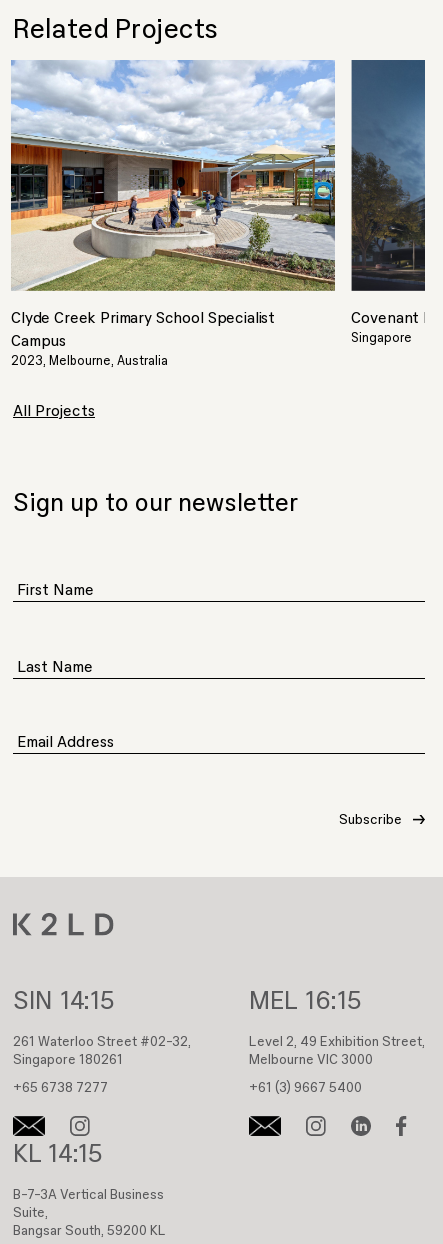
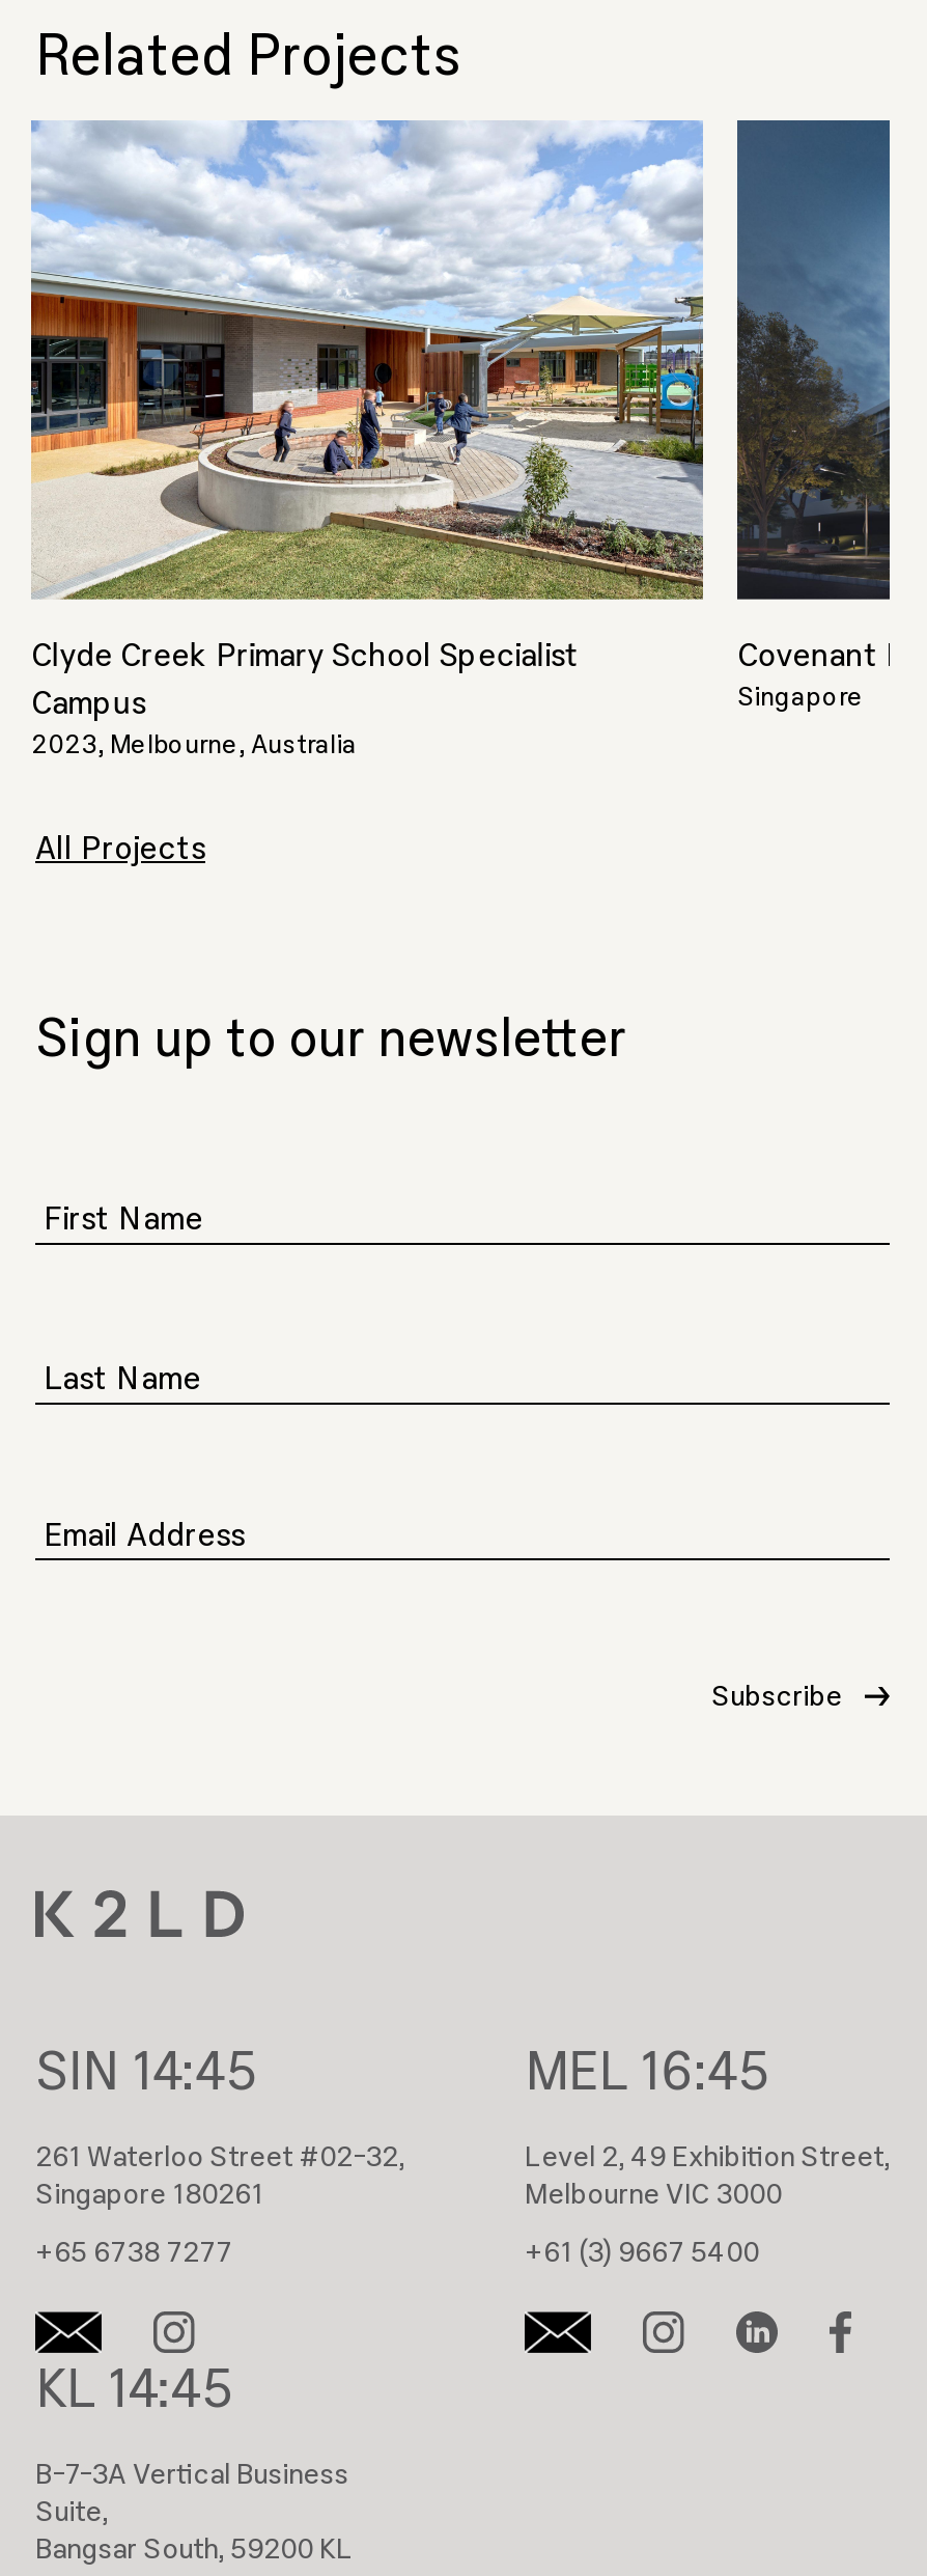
[13,984,115,1015] SIN 14:15 -> [35,2038,257,2102] SIN 14:45
[249,984,362,1015] MEL 16:15 -> [525,2038,769,2102] MEL 16:45
[13,1137,103,1168] KL 14:15 -> [35,2355,232,2420] KL 14:45

